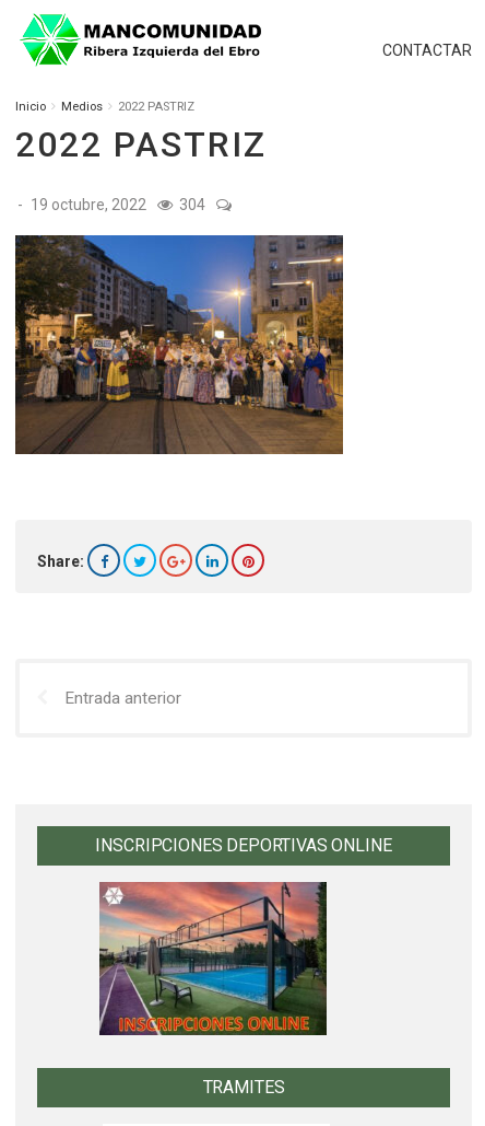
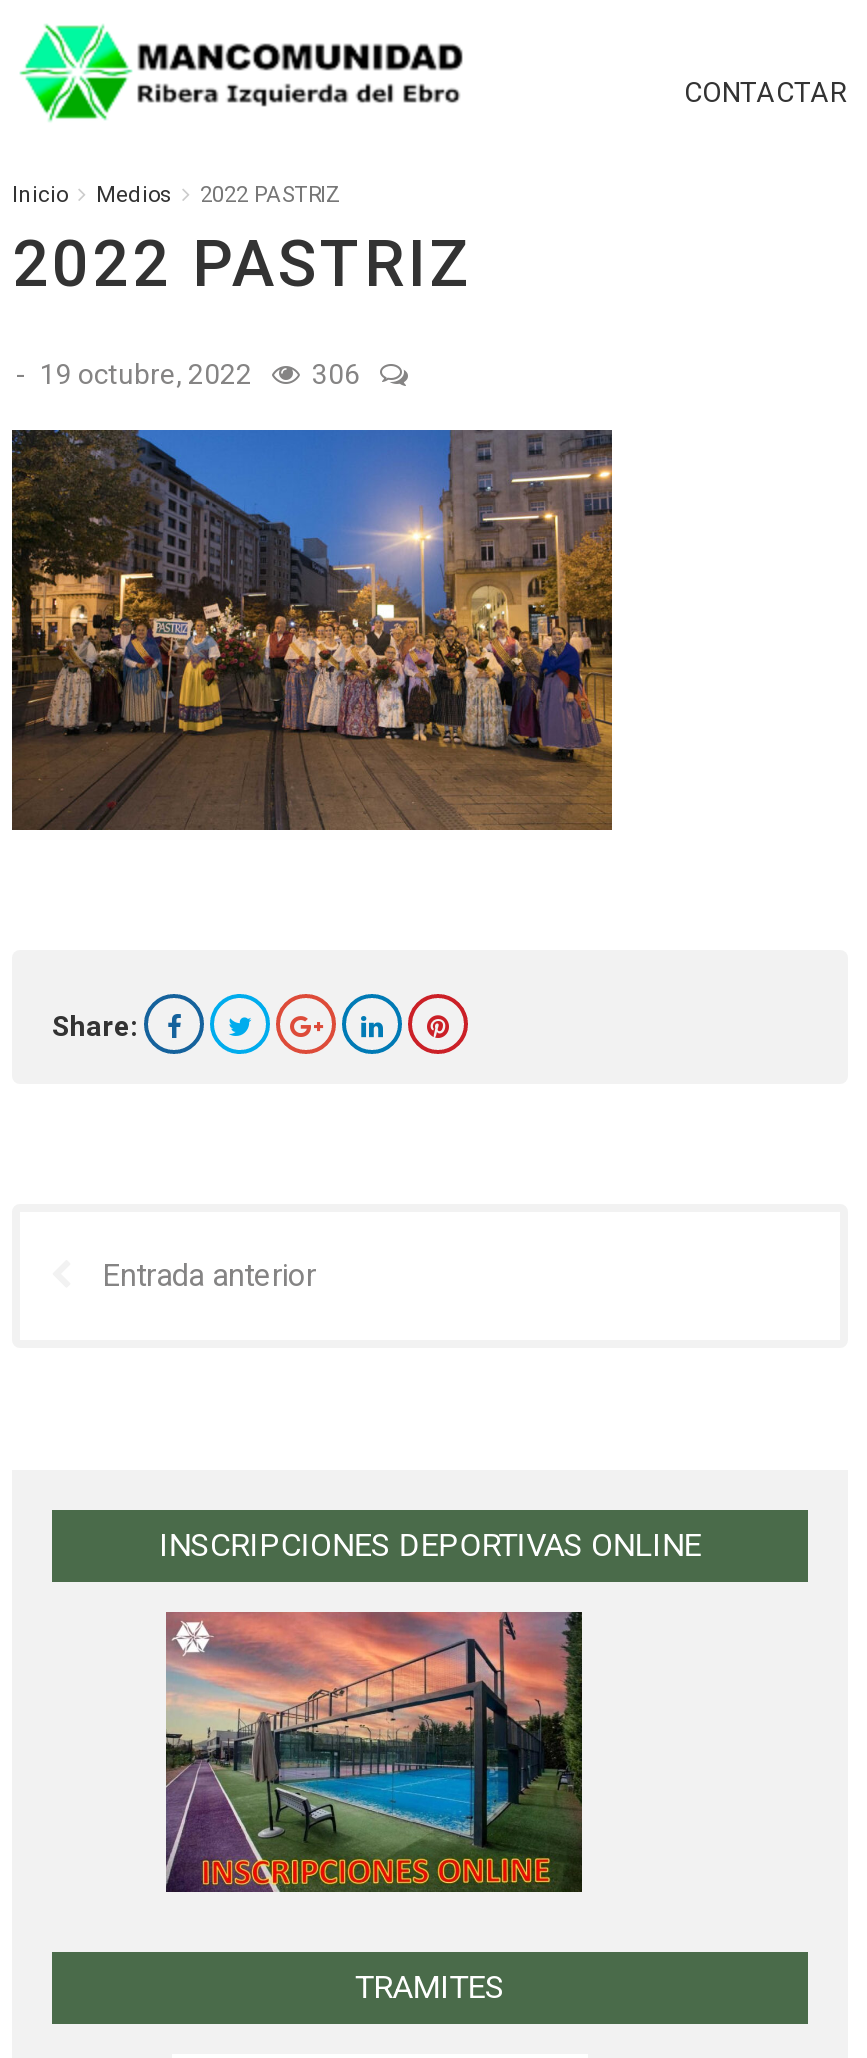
[17,196,205,213] - 19 octubre, 2022 304 -> [16,358,360,390] - 19 octubre, 2022 306

